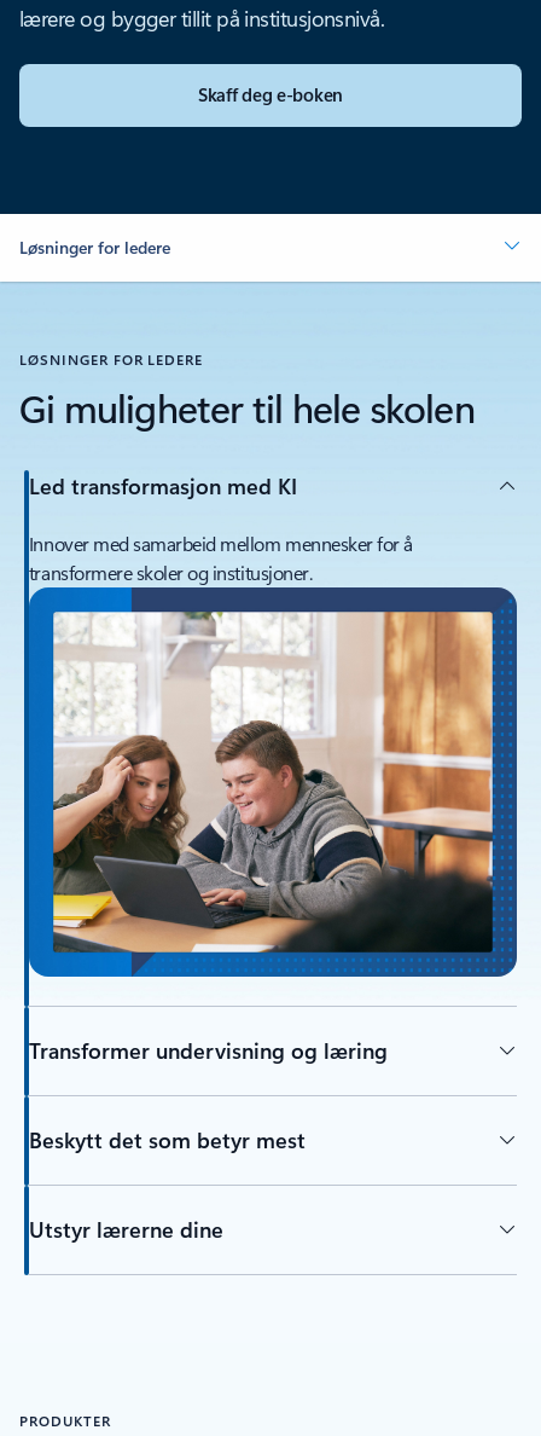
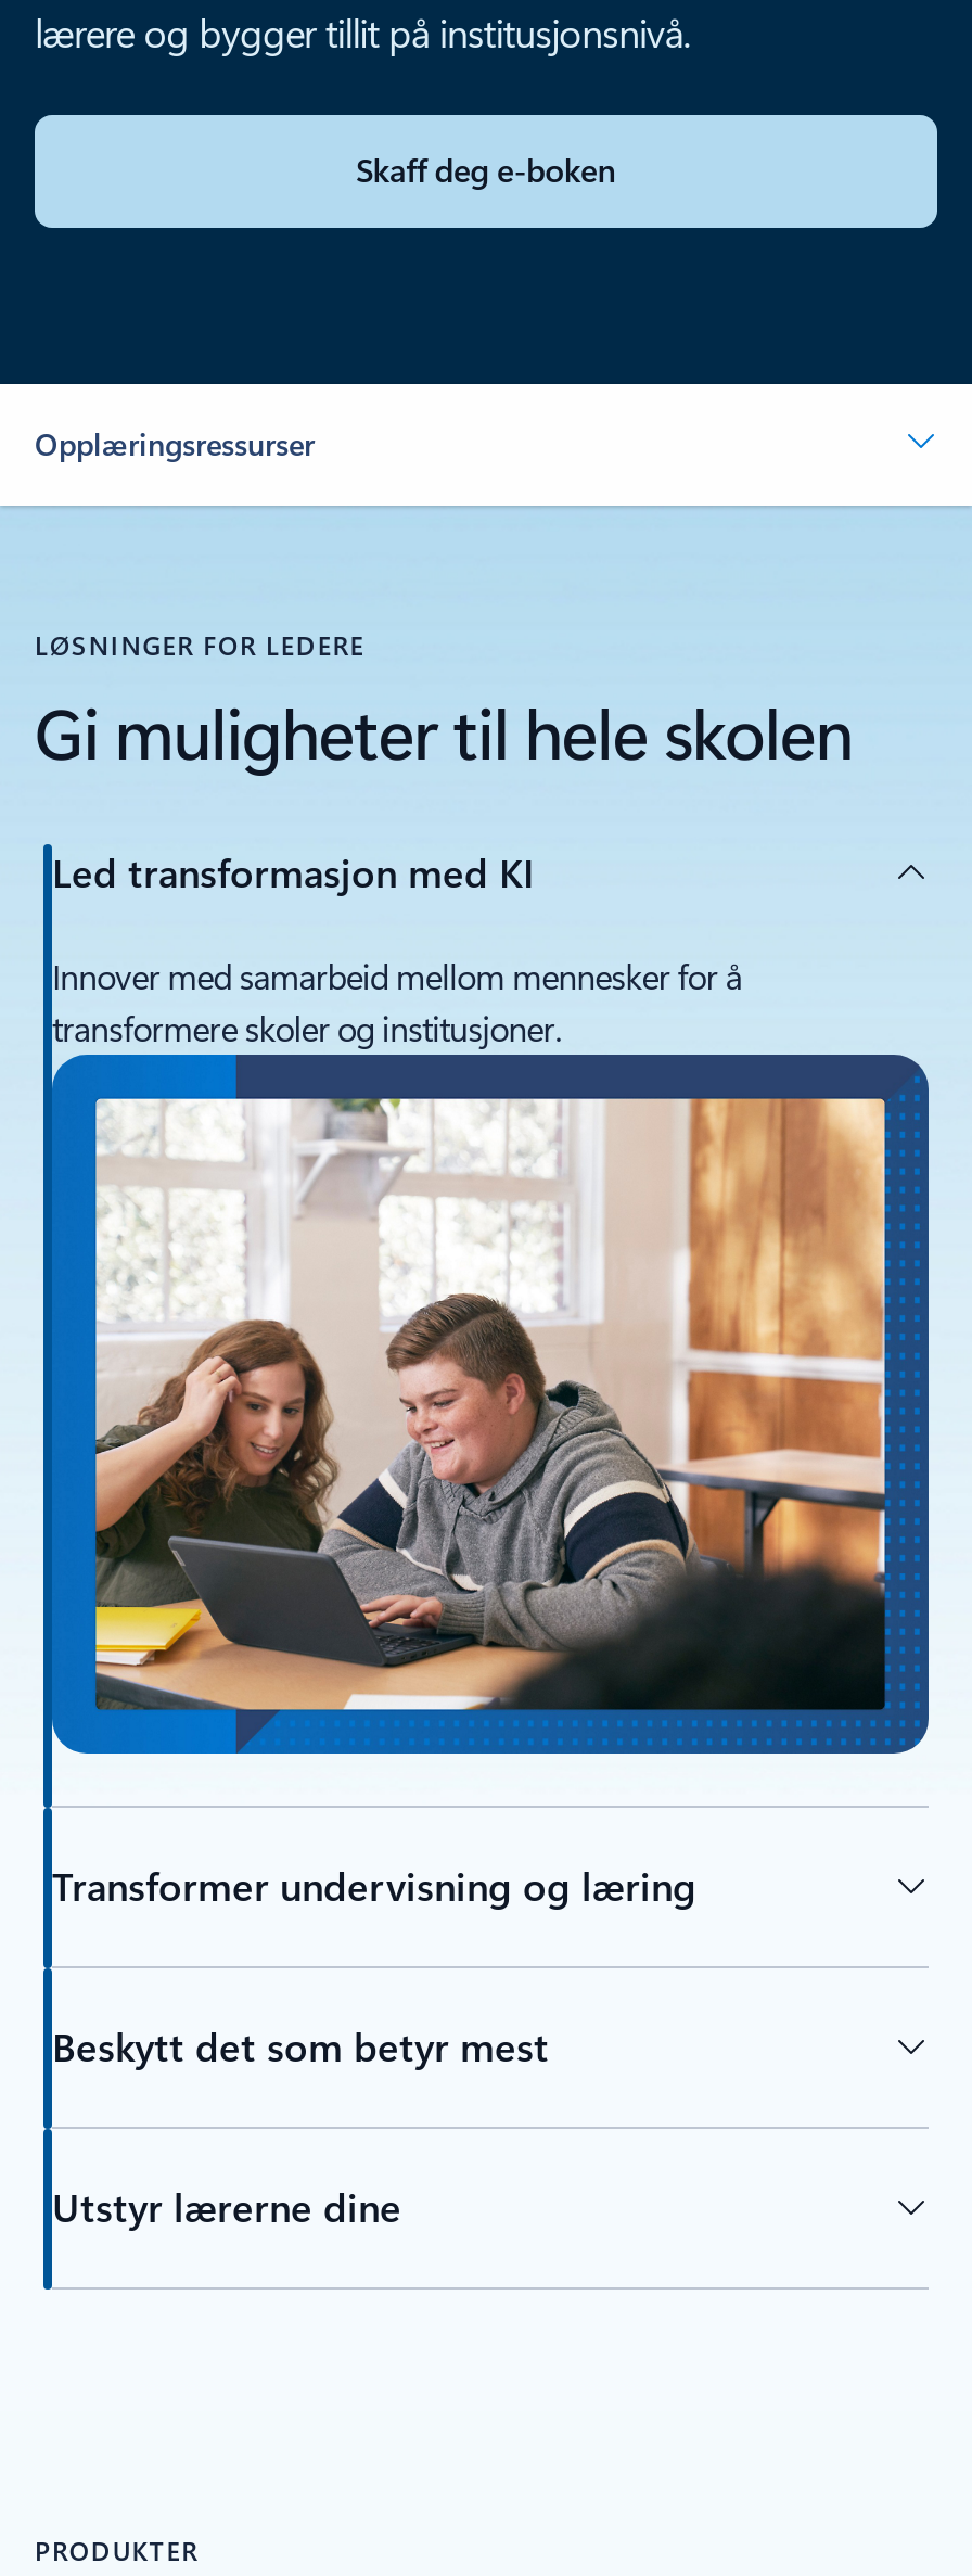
[19,236,170,259] Løsninger for ledere -> [35,424,315,465] Opplæringsressurser

